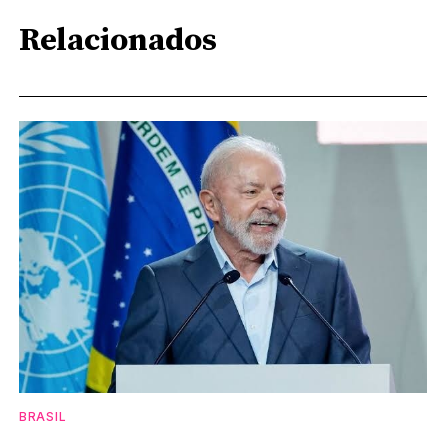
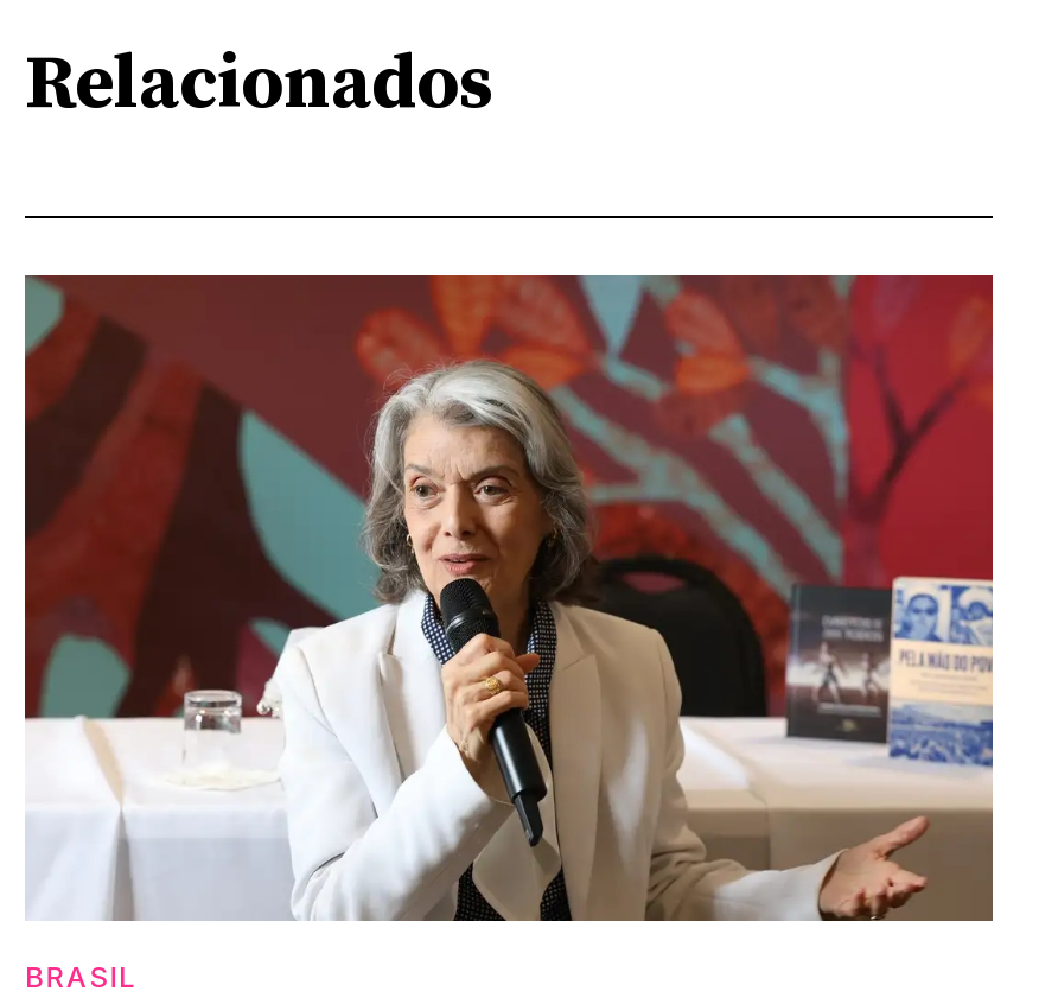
[18,120,427,394] [image] -> [23,273,995,923] [image]

